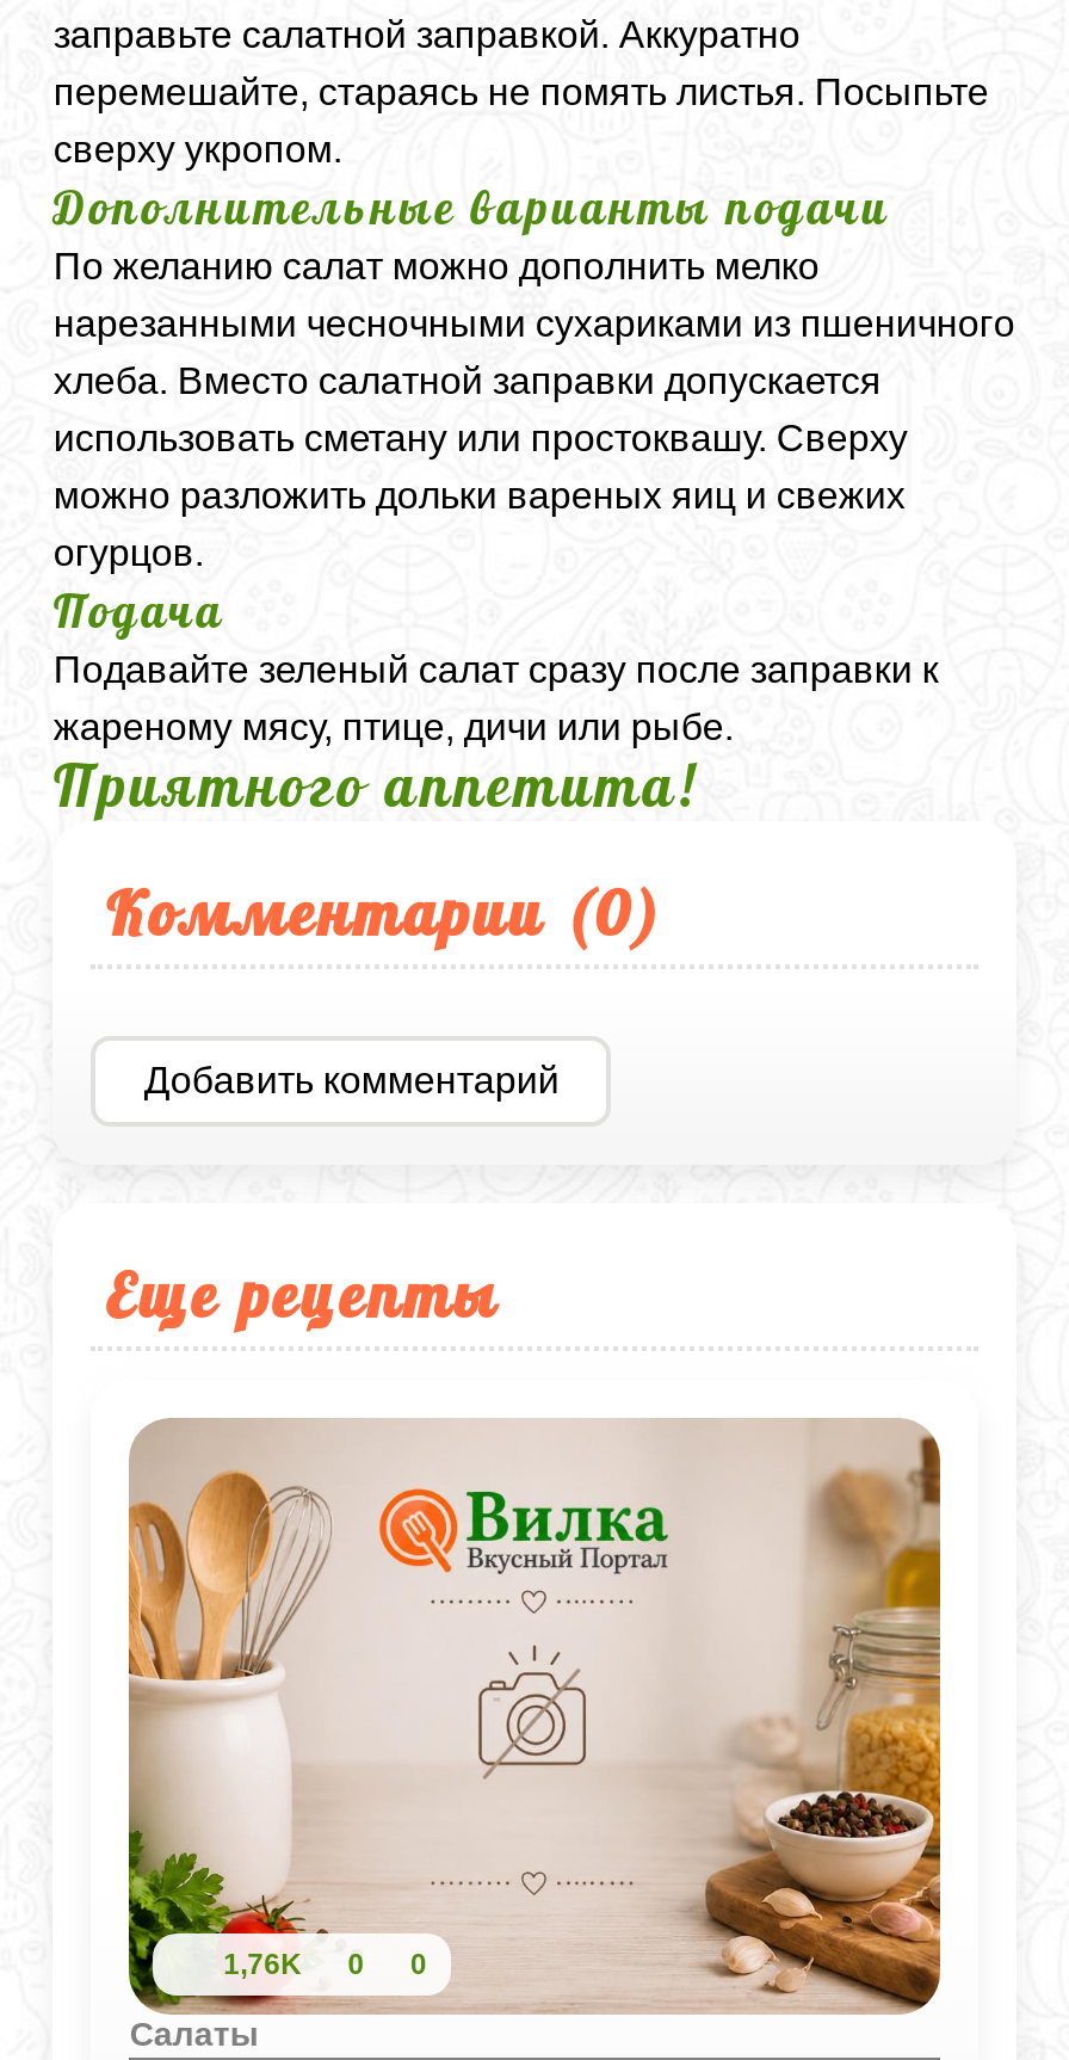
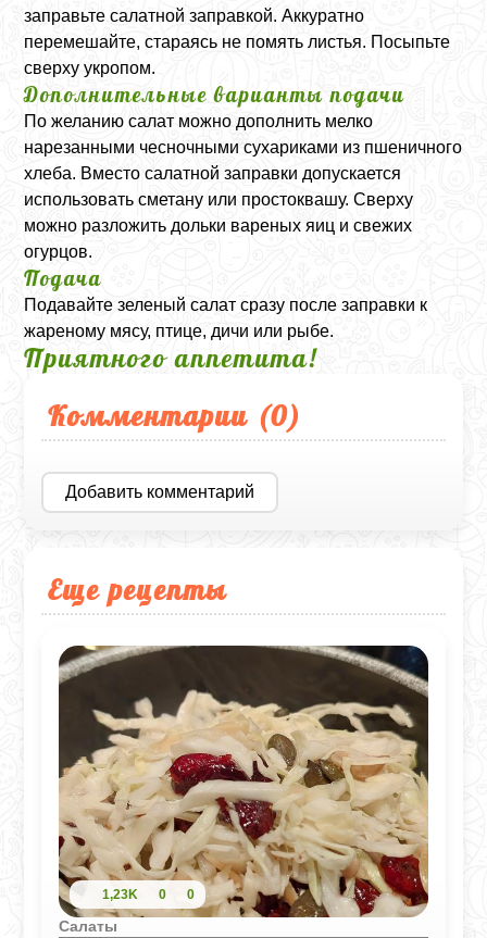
[126,1418,943,2015] [image] | 1,76K 0 0 -> [58,645,429,918] [image] | 1,23K 0 0

